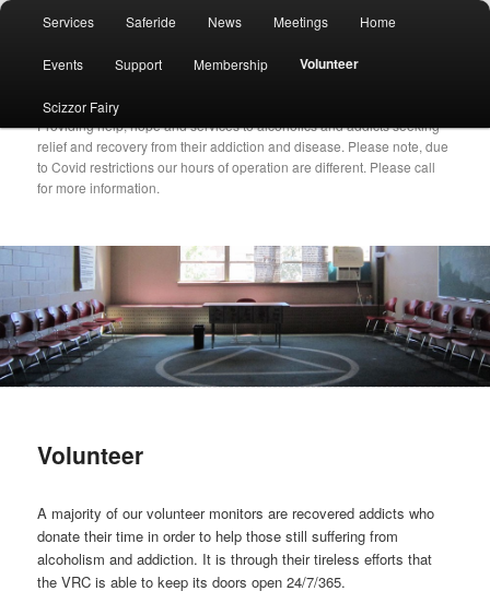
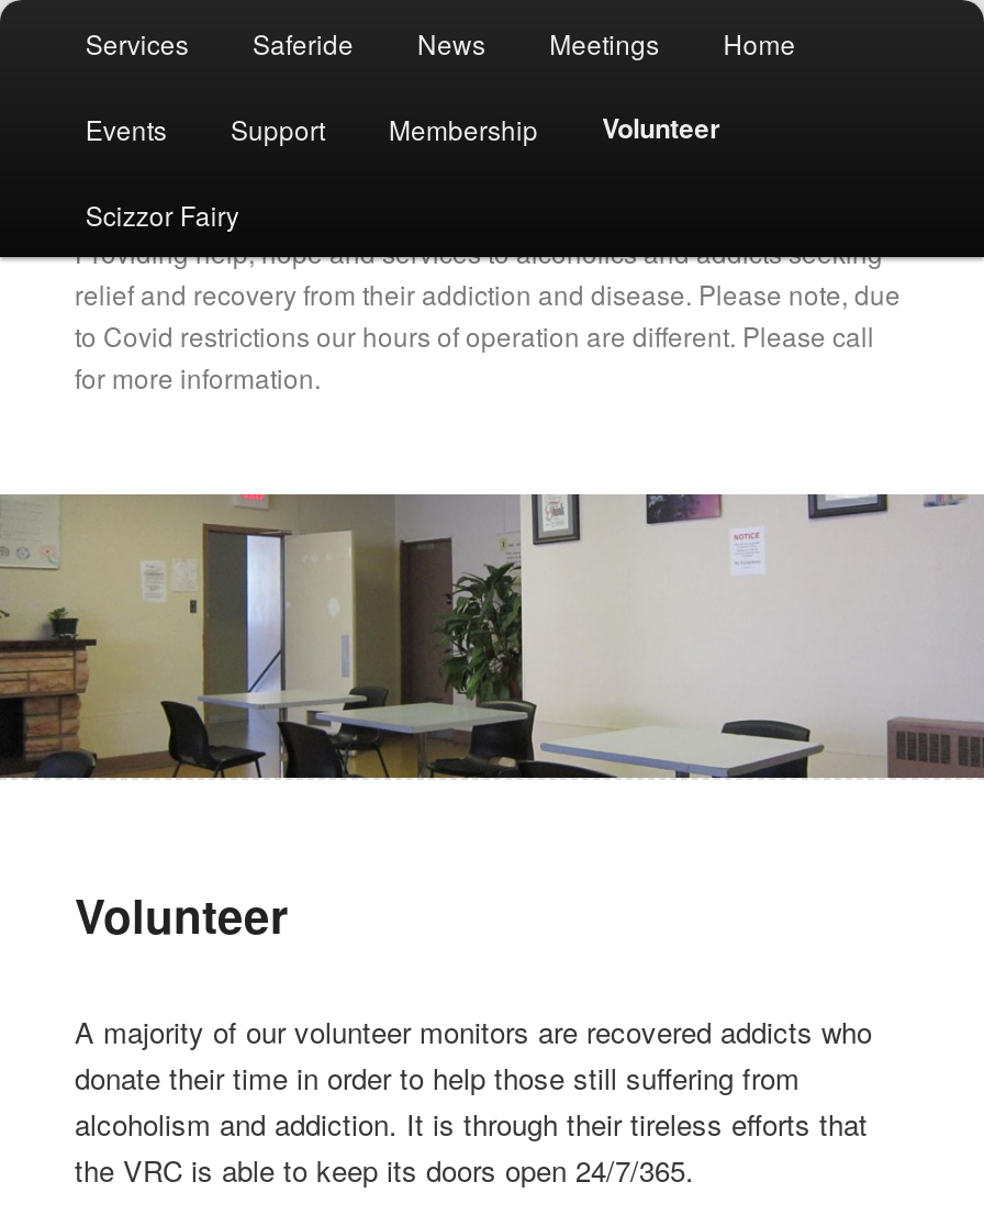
[3,245,487,387] [image] -> [7,492,977,780] [image]

